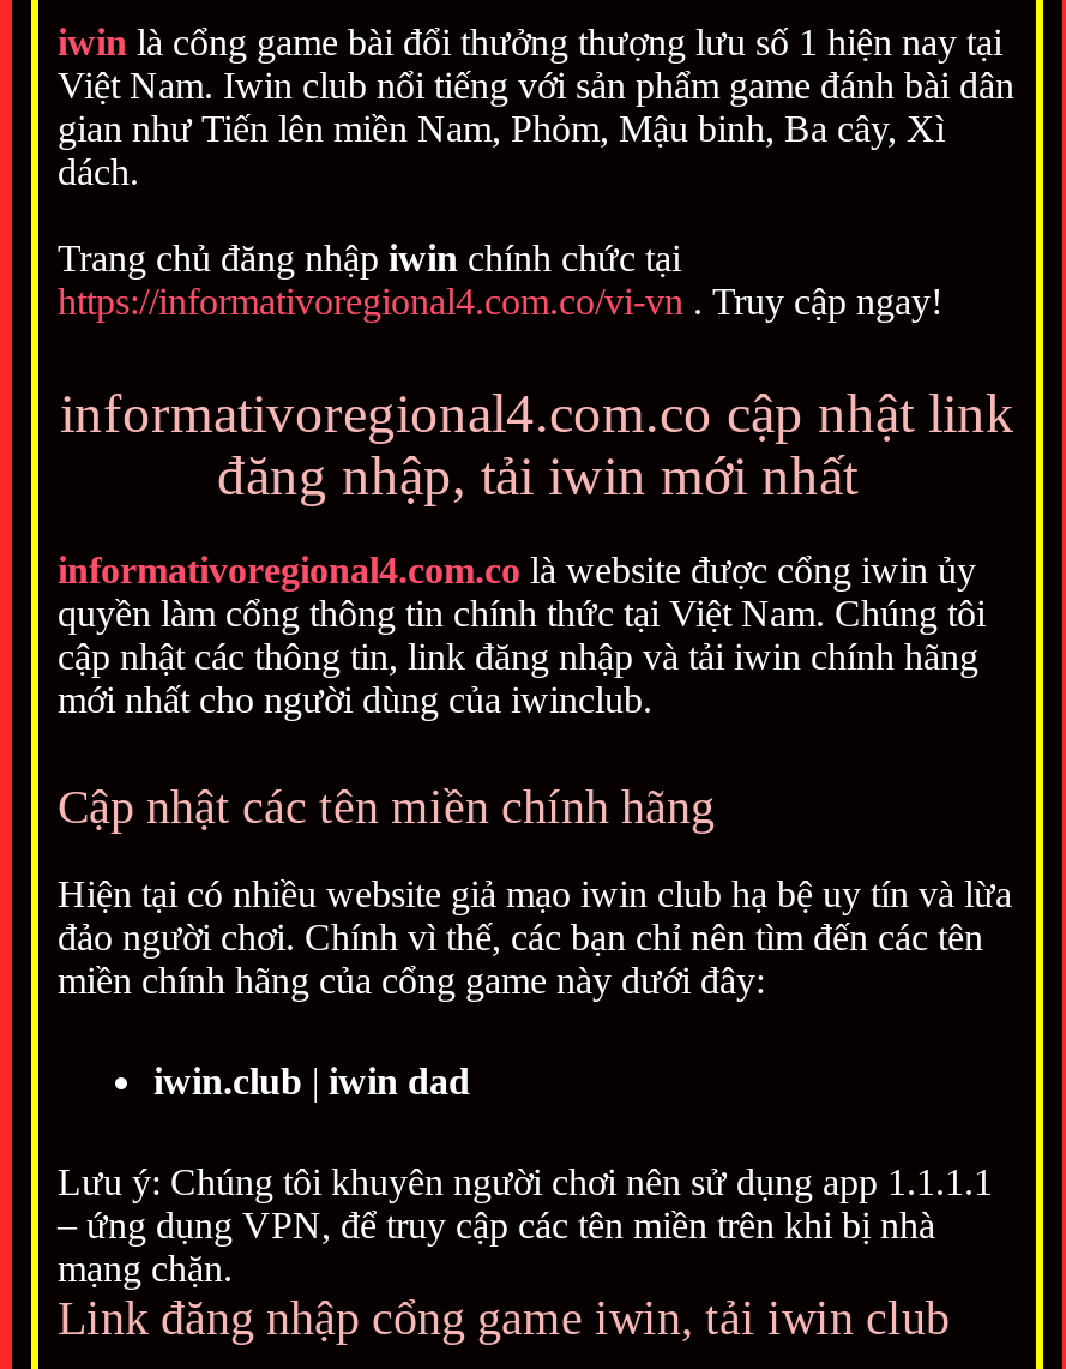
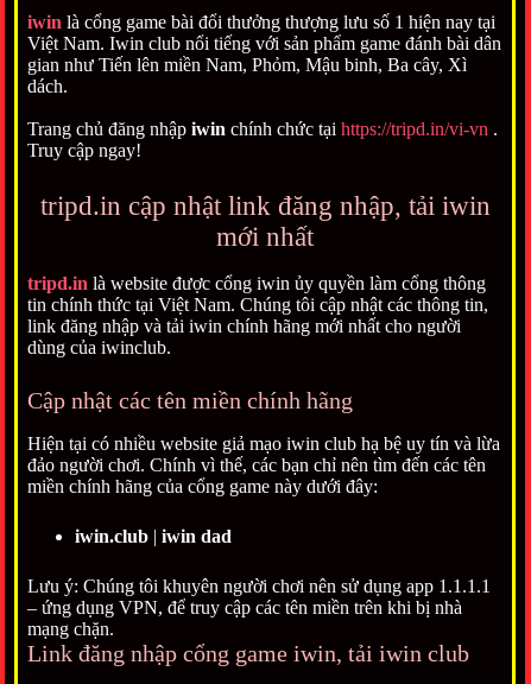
[58,238,942,322] Trang chủ đăng nhập iwin chính chức tại | https://informativoregional4.com.co/vi-vn. Truy cập ngay! -> [27,119,498,161] Trang chủ đăng nhập iwin chính chức tại https://tripd.in/vi-vn. | Truy cập ngay!
[60,385,1014,507] informativoregional4.com.co cập nhật link | đăng nhập, tải iwin mới nhất -> [40,192,490,252] tripd.in cập nhật link đăng nhập, tải iwin | mới nhất
[58,550,986,720] informativoregional4.com.co là website được cổng iwin ủy | quyền làm cổng thông tin chính thức tại Việt Nam. Chúng tôi | cập nhật các thông tin, link đăng nhập và tải iwin chính hãng | mới nhất cho người dùng của iwinclub. -> [27,273,488,358] tripd.in là website được cổng iwin ủy quyền làm cổng thông | tin chính thức tại Việt Nam. Chúng tôi cập nhật các thông tin, | link đăng nhập và tải iwin chính hãng mới nhất cho người | dùng của iwinclub.

